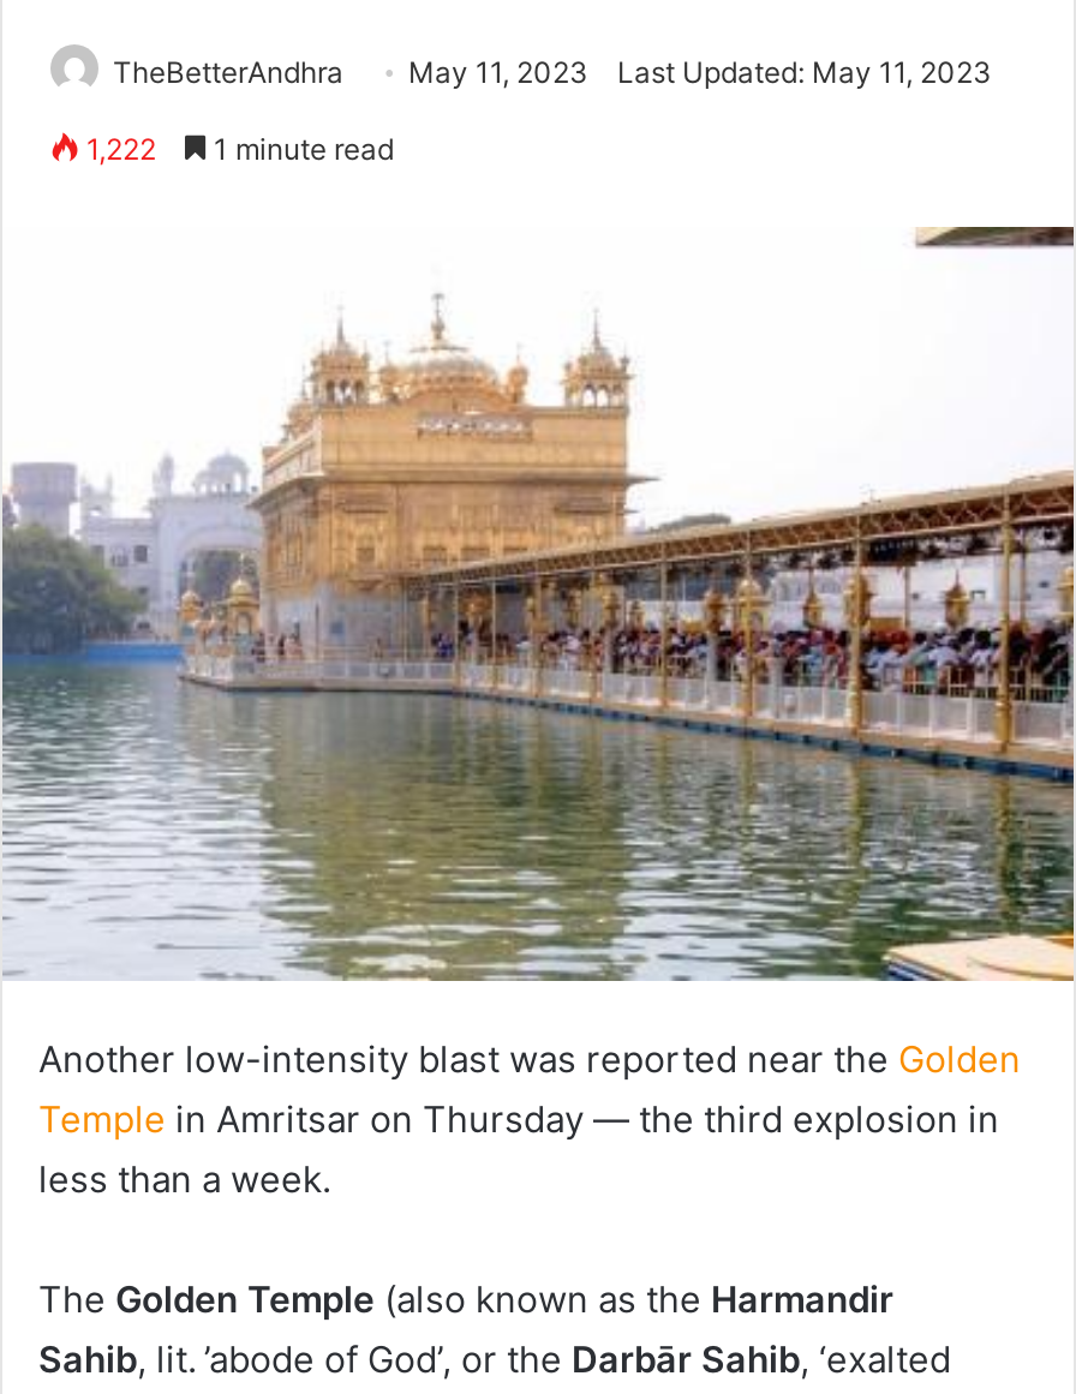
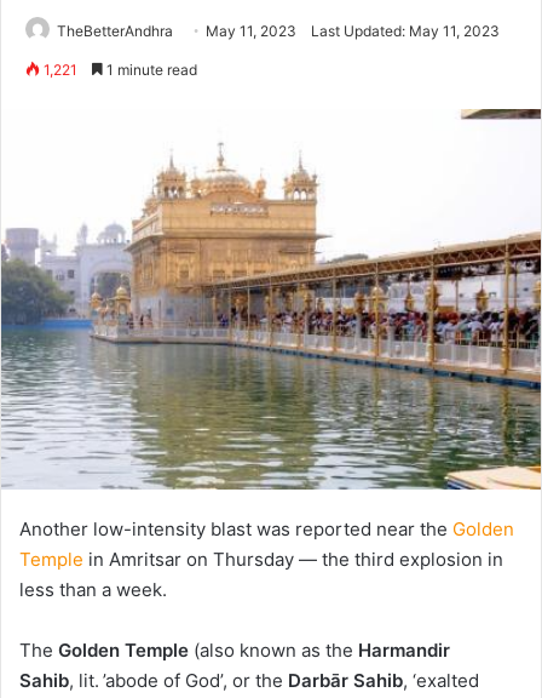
[79,131,394,167] 1,222 1 minute read -> [40,61,197,79] 1,221 1 minute read

